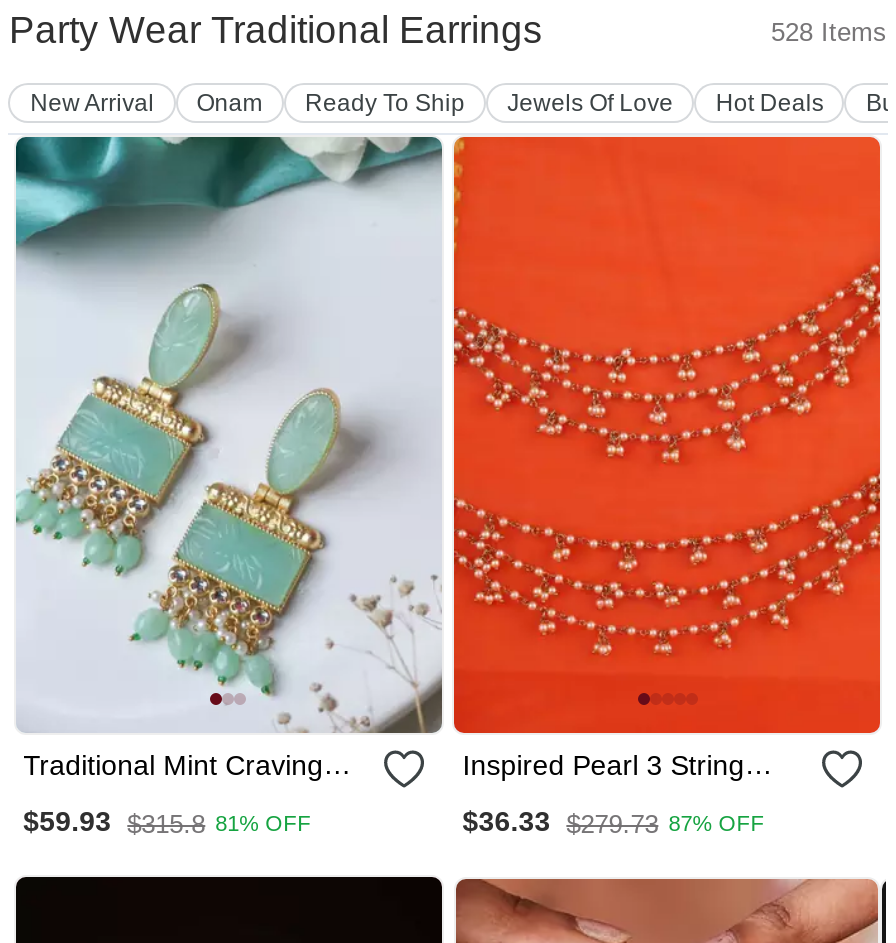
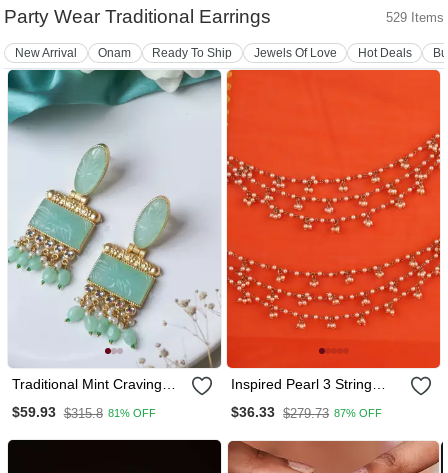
[771,17,887,47] 528 Items -> [385,10,443,25] 529 Items

